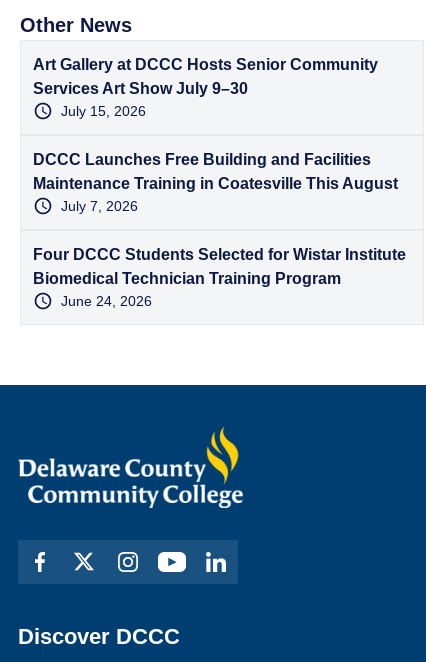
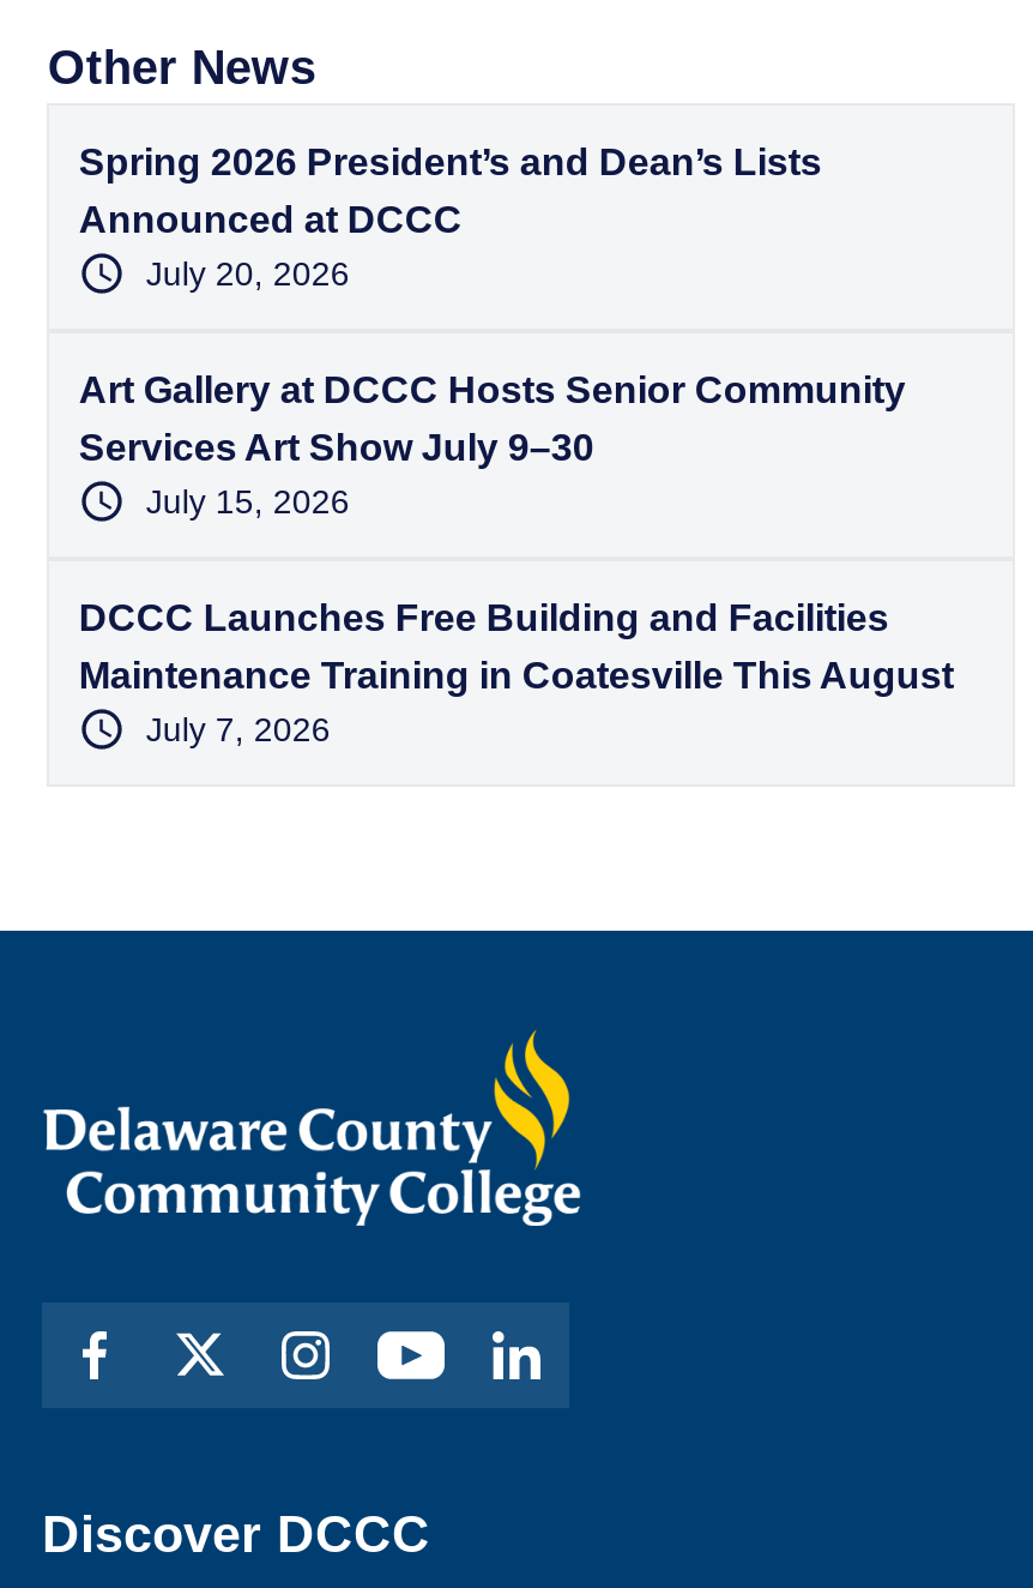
none -> [79,141,822,292] Spring 2026 President’s and Dean’s Lists | Announced at DCCC | July 20, 2026
moved [33,56,398,214] -> [79,369,954,748]: Art Gallery at DCCC Hosts Senior Community | Services Art Show July 9–30 | July 15, 2026 | DCCC Launches Free Building and Facilities | Maintenance Training in Coatesville This August | July 7, 2026
[33,246,406,309] Four DCCC Students Selected for Wistar Institute | Biomedical Technician Training Program | June 24, 2026 -> none

